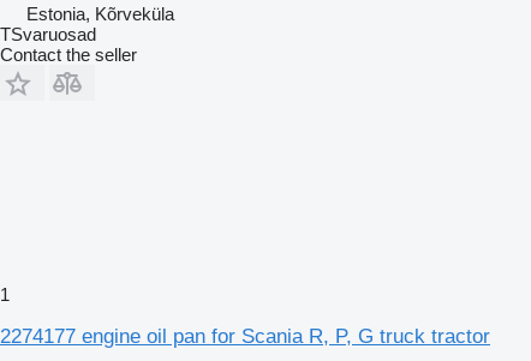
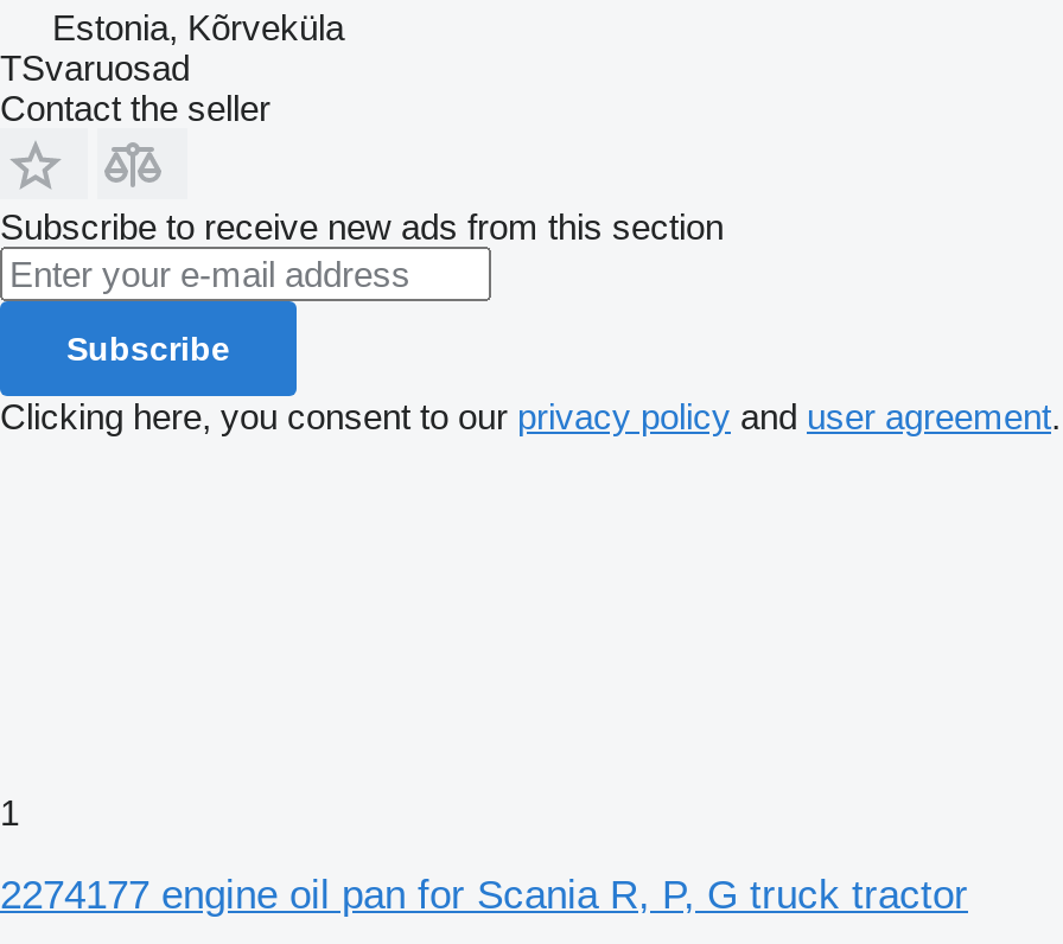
none -> [0,206,1061,436] Subscribe to receive new ads from this section | Subscribe | Clicking here, you consent to our privacy policy and user agreement.

